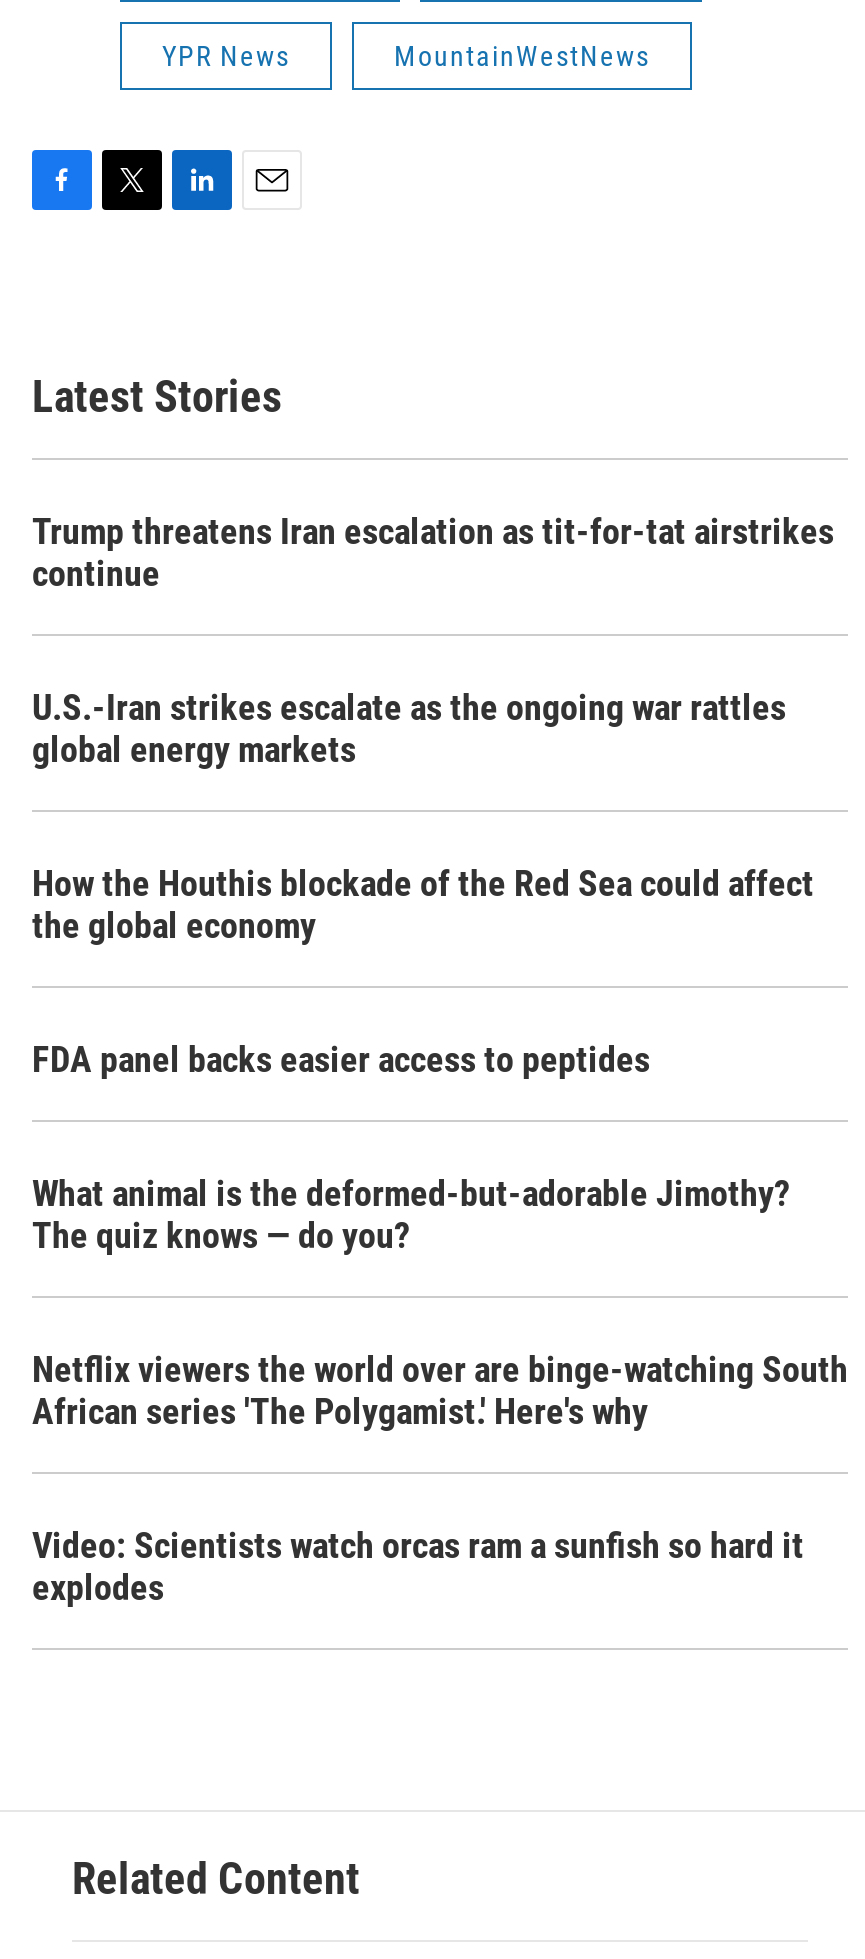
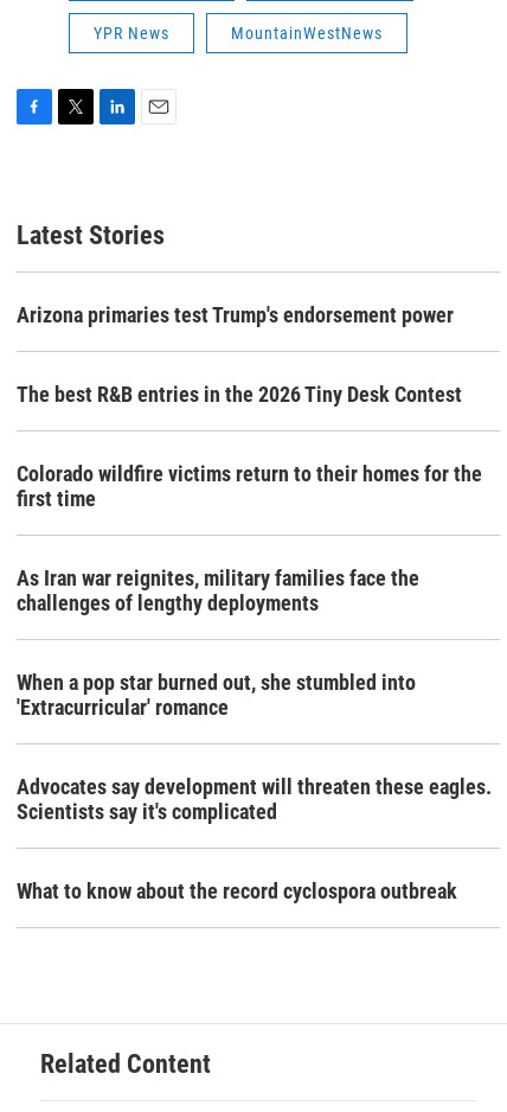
[32,510,834,594] Trump threatens Iran escalation as tit-for-tat airstrikes | continue -> [17,302,454,327] Arizona primaries test Trump's endorsement power
[32,686,786,770] U.S.-Iran strikes escalate as the ongoing war rattles | global energy markets -> [17,382,462,407] The best R&B entries in the 2026 Tiny Desk Contest
[32,862,814,946] How the Houthis blockade of the Red Sea could affect | the global economy -> [17,461,482,511] Colorado wildfire victims return to their homes for the | first time
[32,1038,650,1080] FDA panel backs easier access to peptides -> [17,565,419,615] As Iran war reignites, military families face the | challenges of lengthy deployments
[32,1172,790,1256] What animal is the deformed-but-adorable Jimothy? | The quiz knows — do you? -> [17,670,416,720] When a pop star burned out, she stumbled into | 'Extracurricular' romance
[32,1348,848,1432] Netflix viewers the world over are binge-watching South | African series 'The Polygamist.' Here's why -> [17,774,492,824] Advocates say development will threaten these eagles. | Scientists say it's complicated
[32,1524,804,1608] Video: Scientists watch orcas ram a sunfish so hard it | explodes -> [17,878,457,903] What to know about the record cyclospora outbreak

